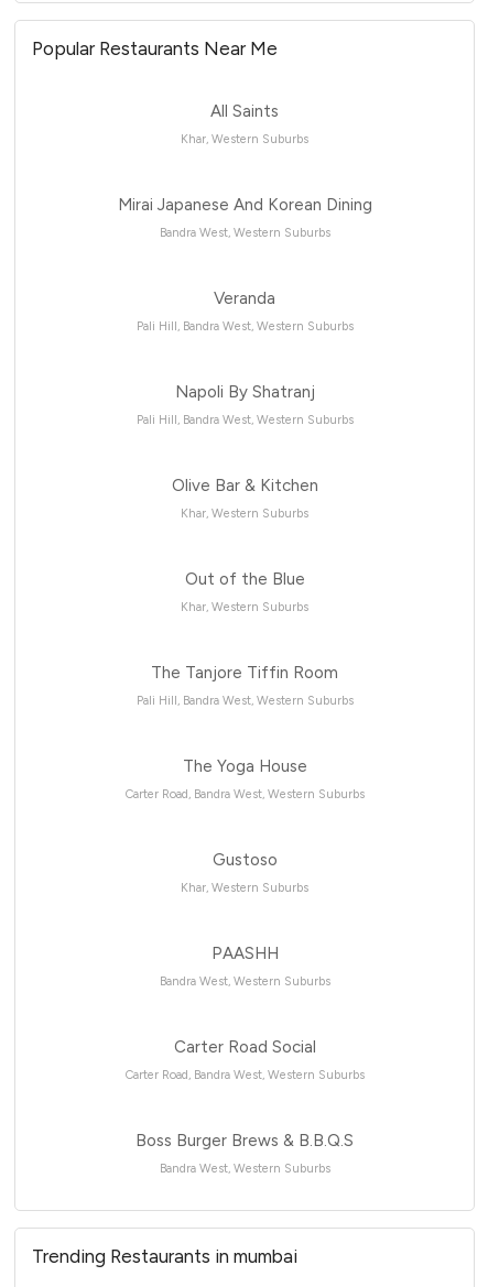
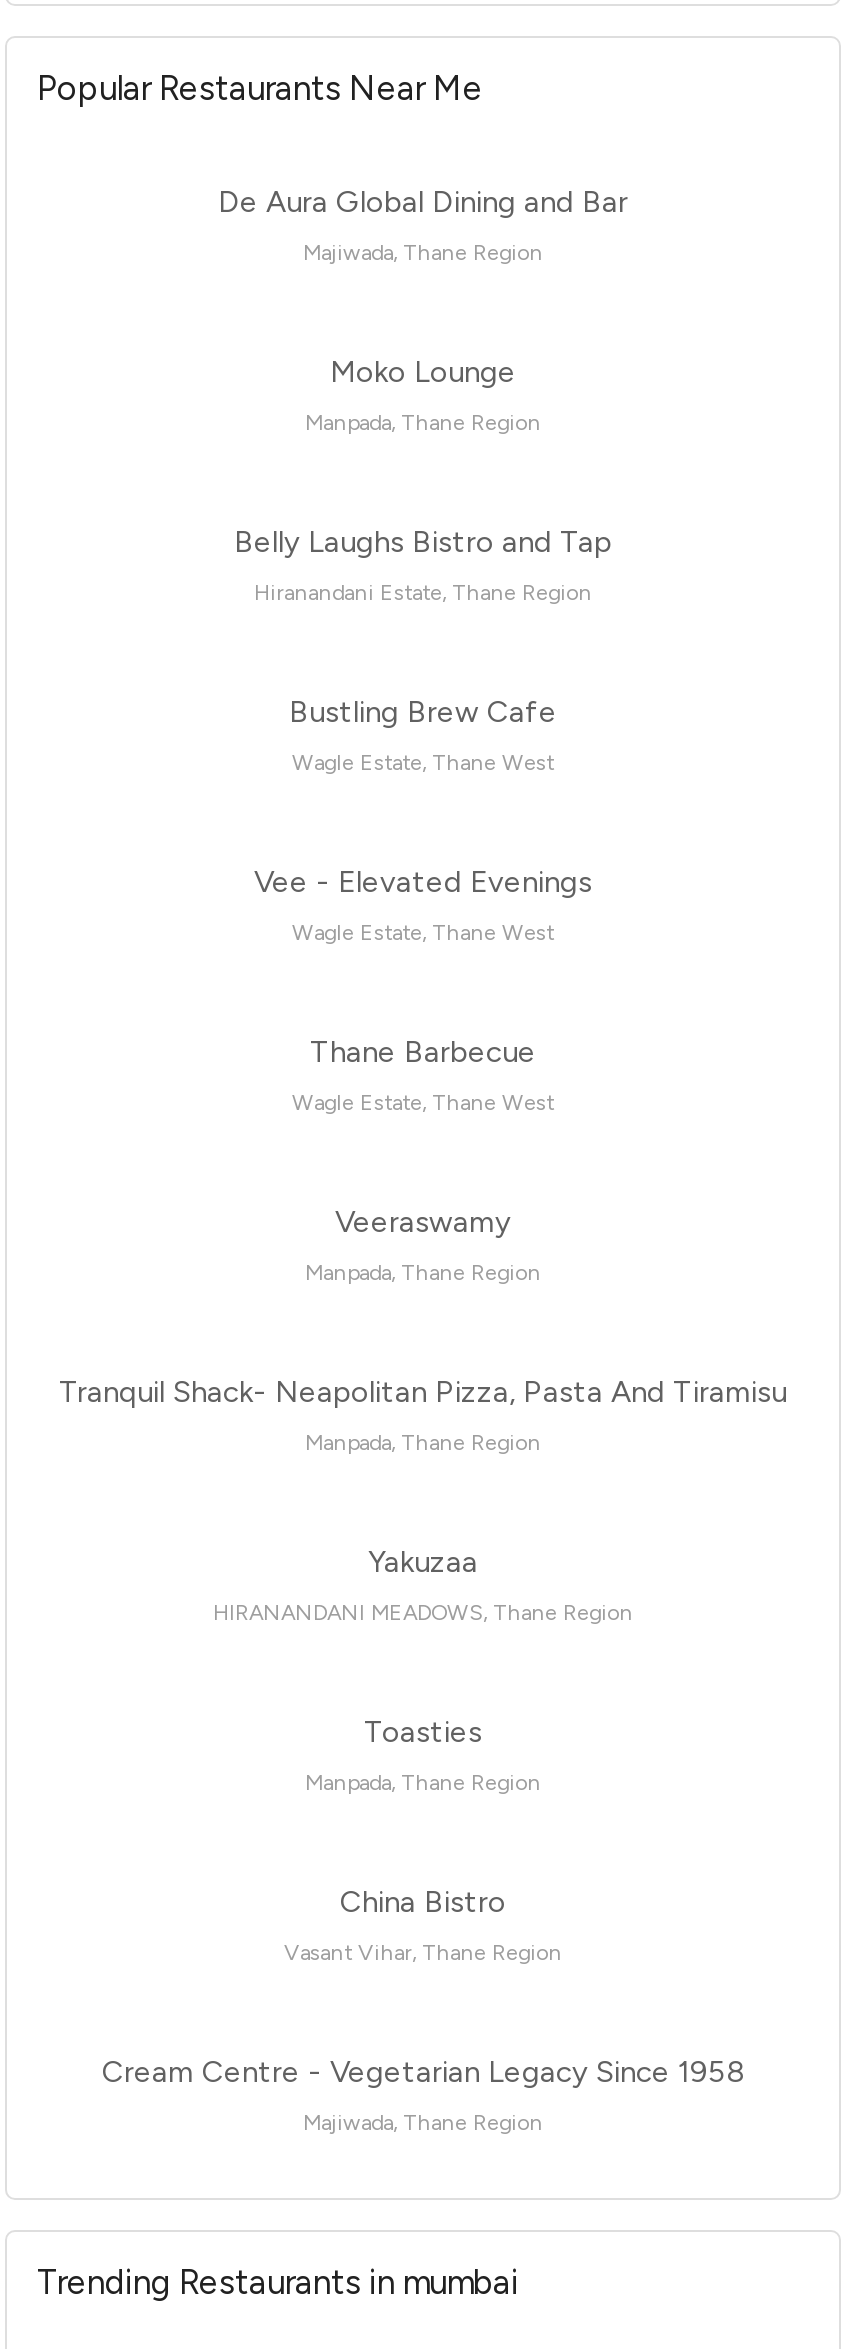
[210,101,279,121] All Saints -> [218,184,628,220] De Aura Global Dining and Bar
[181,132,308,146] Khar, Western Suburbs -> [303,240,543,266] Majiwada, Thane Region
[117,195,372,215] Mirai Japanese And Korean Dining -> [330,354,516,390] Moko Lounge
[159,226,330,240] Bandra West, Western Suburbs -> [305,410,541,436] Manpada, Thane Region
[214,288,275,308] Veranda -> [234,524,612,560] Belly Laughs Bistro and Tap
[136,319,353,334] Pali Hill, Bandra West, Western Suburbs -> [254,580,592,606] Hiranandani Estate, Thane Region
[175,382,315,402] Napoli By Shatranj -> [289,694,557,730] Bustling Brew Cafe
[136,413,353,427] Pali Hill, Bandra West, Western Suburbs -> [292,750,554,776] Wagle Estate, Thane West
[171,476,318,495] Olive Bar & Kitchen -> [254,864,592,900] Vee - Elevated Evenings
[181,506,308,521] Khar, Western Suburbs -> [292,920,554,946] Wagle Estate, Thane West
[185,569,305,589] Out of the Blue -> [310,1034,536,1070] Thane Barbecue
[181,600,308,614] Khar, Western Suburbs -> [292,1090,554,1116] Wagle Estate, Thane West
[151,663,338,683] The Tanjore Tiffin Room -> [335,1204,511,1240] Veeraswamy
[136,694,353,708] Pali Hill, Bandra West, Western Suburbs -> [305,1260,541,1286] Manpada, Thane Region
[182,756,307,776] The Yoga House -> [59,1374,787,1410] Tranquil Shack- Neapolitan Pizza, Pasta And Tiramisu
[125,787,364,801] Carter Road, Bandra West, Western Suburbs -> [305,1430,541,1456] Manpada, Thane Region
[212,850,277,870] Gustoso -> [368,1544,478,1580] Yakuzaa
[181,881,308,895] Khar, Western Suburbs -> [213,1600,633,1626] HIRANANDANI MEADOWS, Thane Region
[211,944,278,963] PAASHH -> [364,1714,482,1750] Toasties
[159,974,330,989] Bandra West, Western Suburbs -> [305,1770,541,1796] Manpada, Thane Region
[173,1037,316,1057] Carter Road Social -> [340,1884,506,1920] China Bistro
[125,1068,364,1082] Carter Road, Bandra West, Western Suburbs -> [284,1940,562,1966] Vasant Vihar, Thane Region
[135,1131,354,1150] Boss Burger Brews & B.B.Q.S -> [102,2054,744,2090] Cream Centre - Vegetarian Legacy Since 1958
[159,1161,330,1176] Bandra West, Western Suburbs -> [303,2110,543,2136] Majiwada, Thane Region

